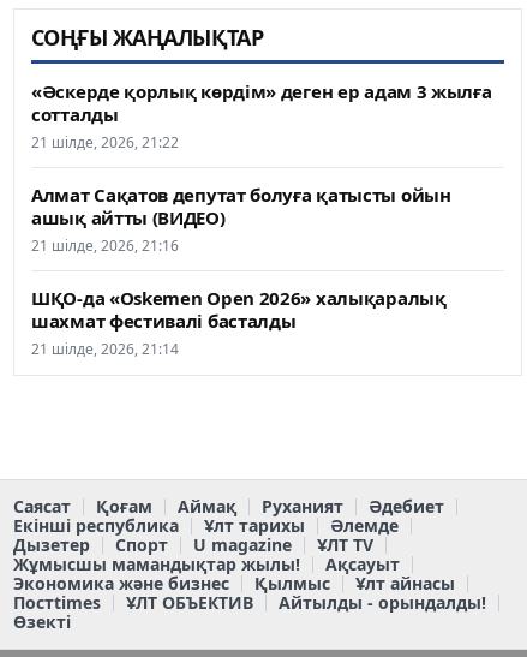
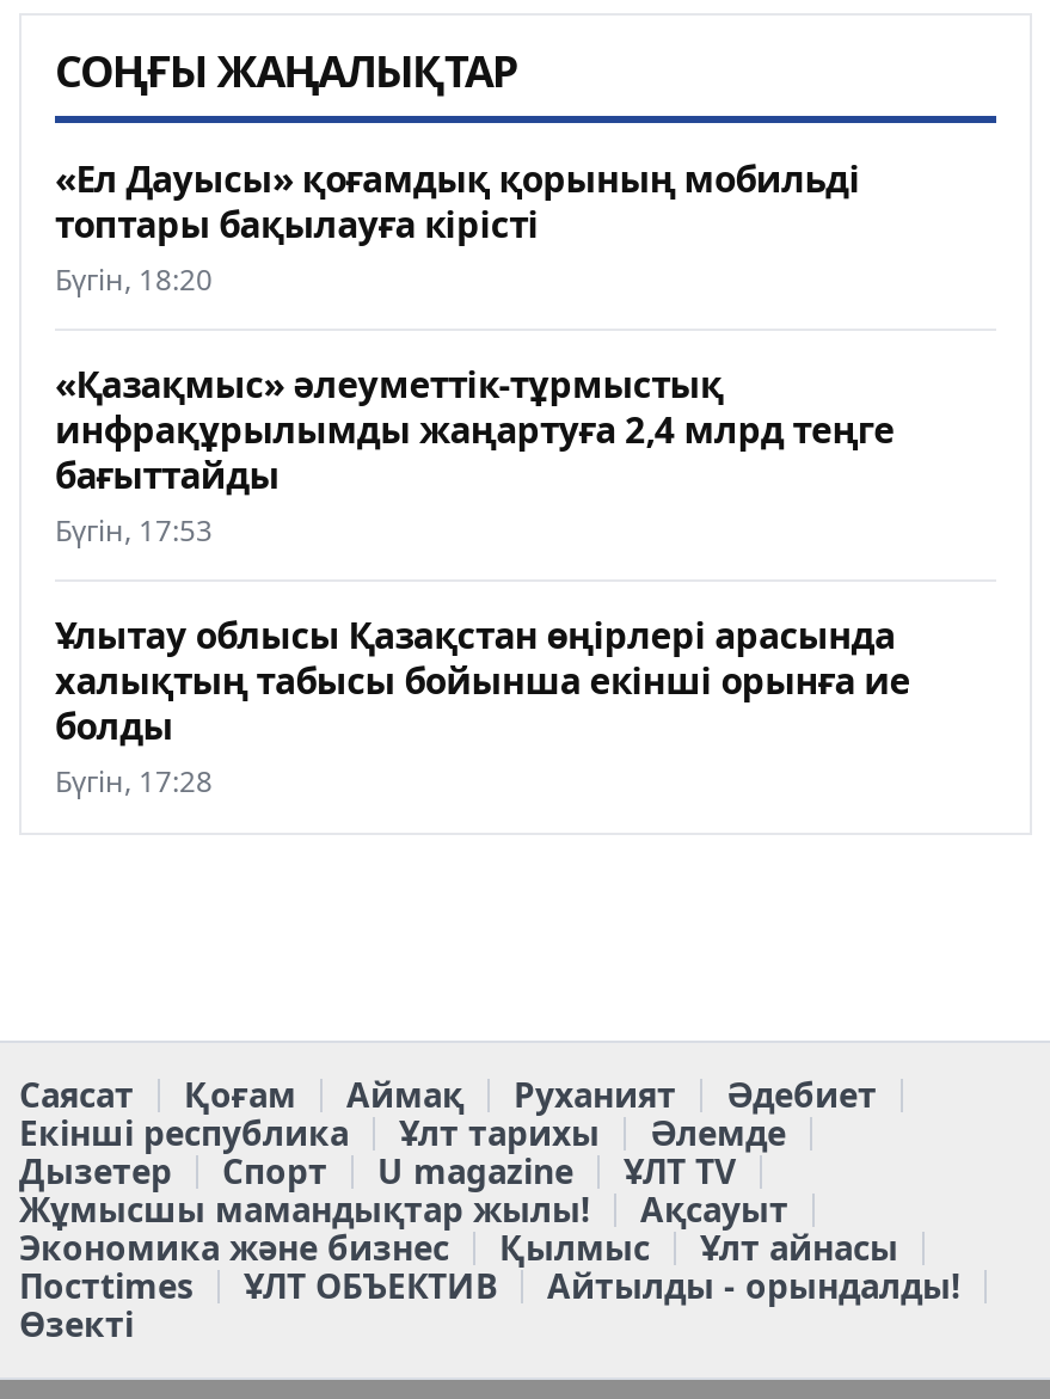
[31,80,492,153] «Әскерде қорлық көрдім» деген ер адам 3 жылға | сотталды | 21 шілде, 2026, 21:22 -> [55,155,860,301] «Ел Дауысы» қоғамдық қорының мобильді | топтары бақылауға кірісті | Бүгін, 18:20
[31,183,451,256] Алмат Сақатов депутат болуға қатысты ойын | ашық айтты (ВИДЕО) | 21 шілде, 2026, 21:16 -> [55,360,894,551] «Қазақмыс» әлеуметтік-тұрмыстық | инфрақұрылымды жаңартуға 2,4 млрд теңге | бағыттайды | Бүгін, 17:53
[31,286,446,359] ШҚО-да «Oskemen Open 2026» халықаралық | шахмат фестивалі басталды | 21 шілде, 2026, 21:14 -> [55,611,910,802] Ұлытау облысы Қазақстан өңірлері арасында | халықтың табысы бойынша екінші орынға ие | болды | Бүгін, 17:28

